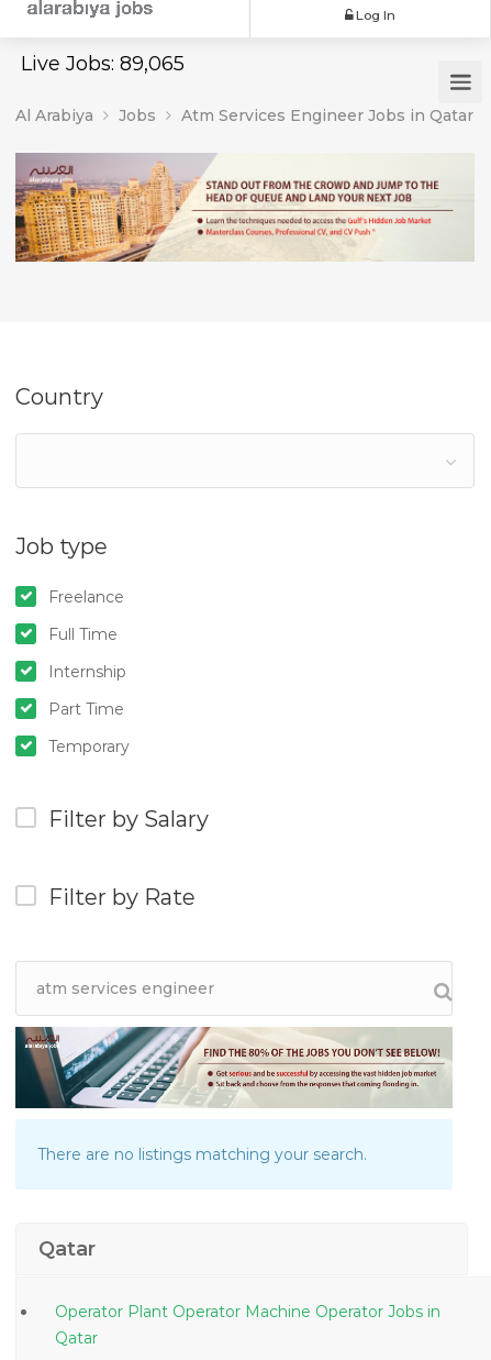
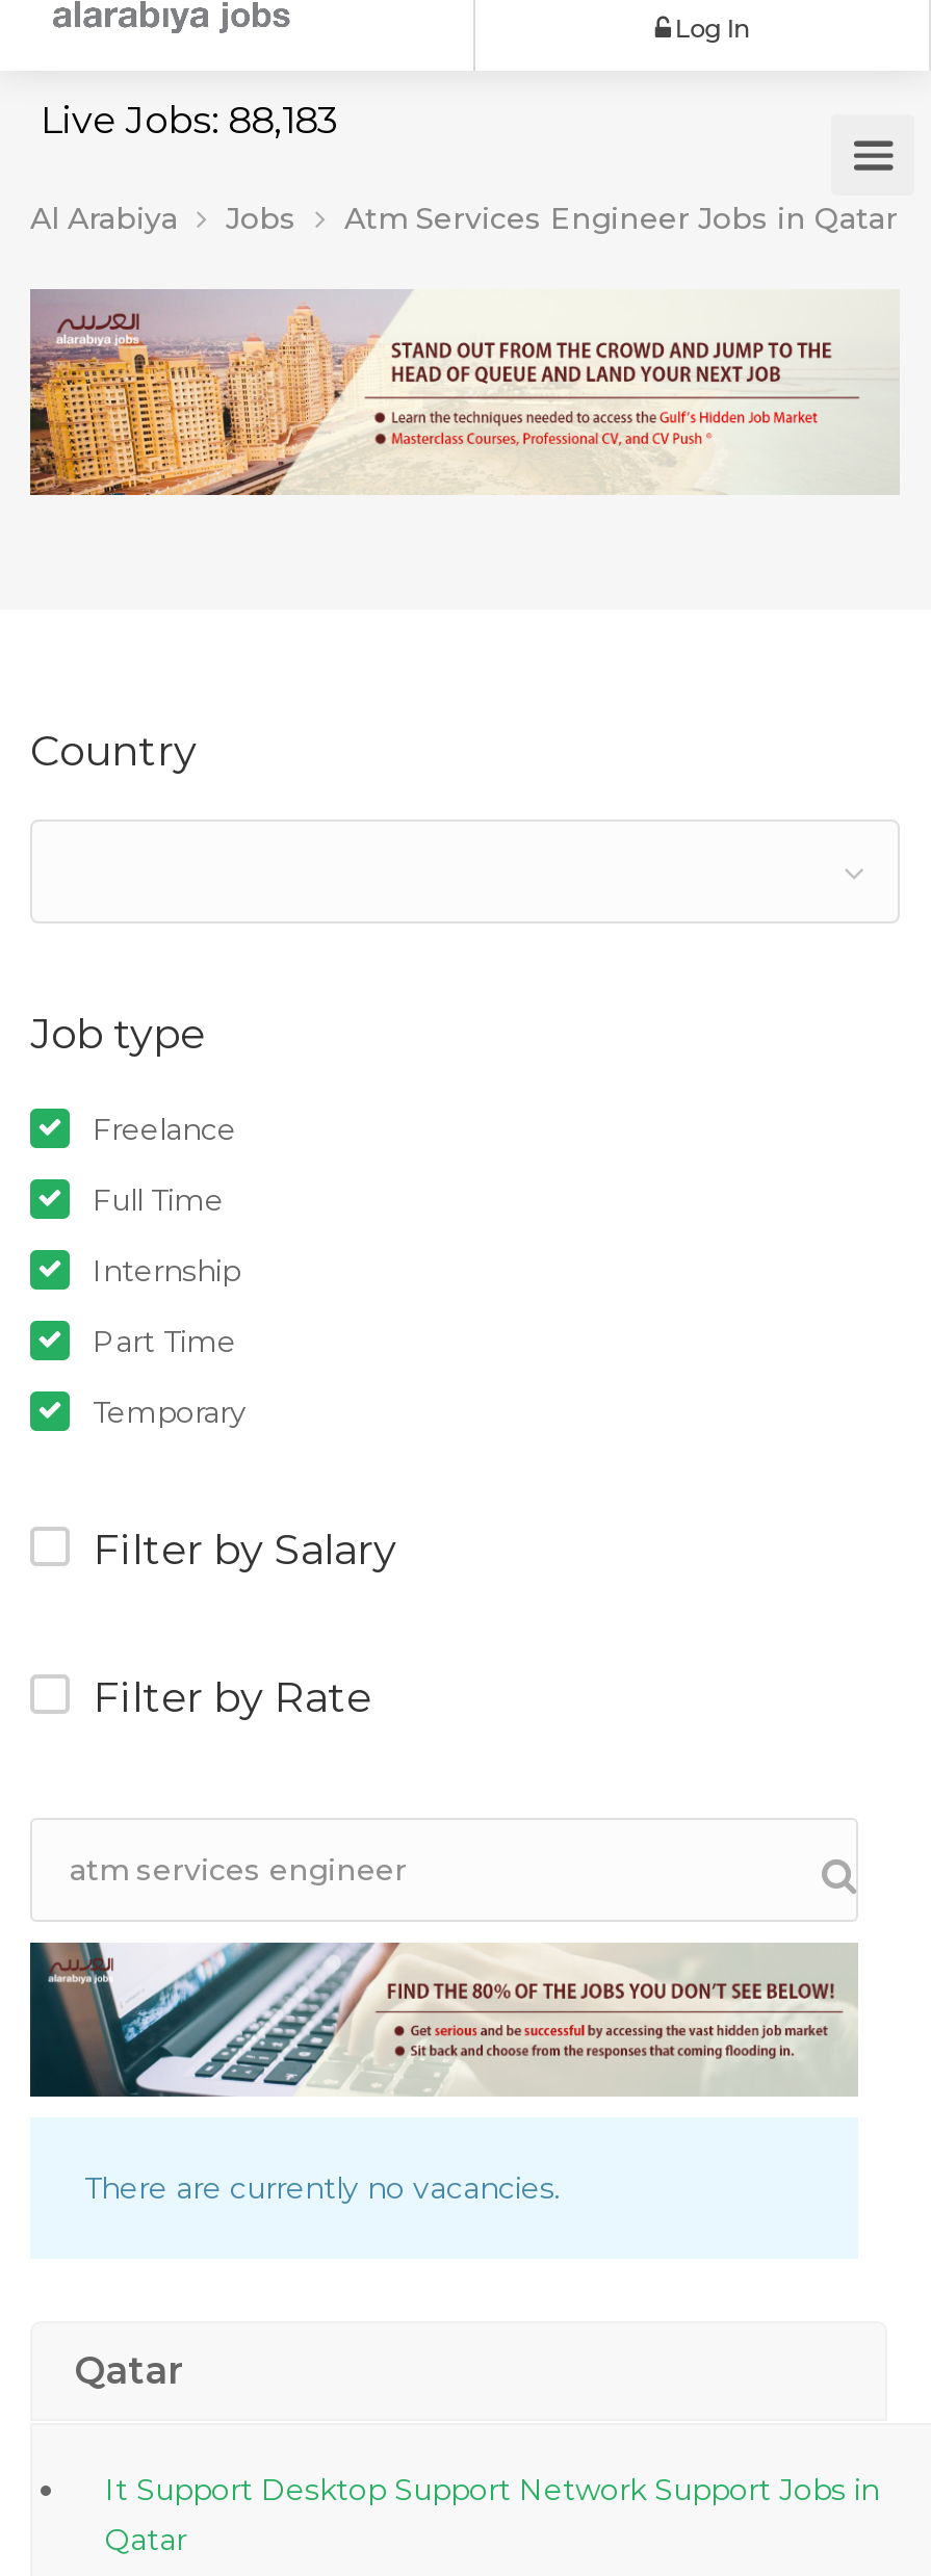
[21,52,185,76] Live Jobs: 89,065 -> [41,98,340,144] Live Jobs: 88,183
[37,1145,367,1165] There are no listings matching your search. -> [84,2170,561,2207] There are currently no vacancies.
[55,1302,427,1322] Operator Plant Operator Machine Operator Jobs in -> [105,2472,854,2509] It Support Desktop Support Network Support Jobs in

